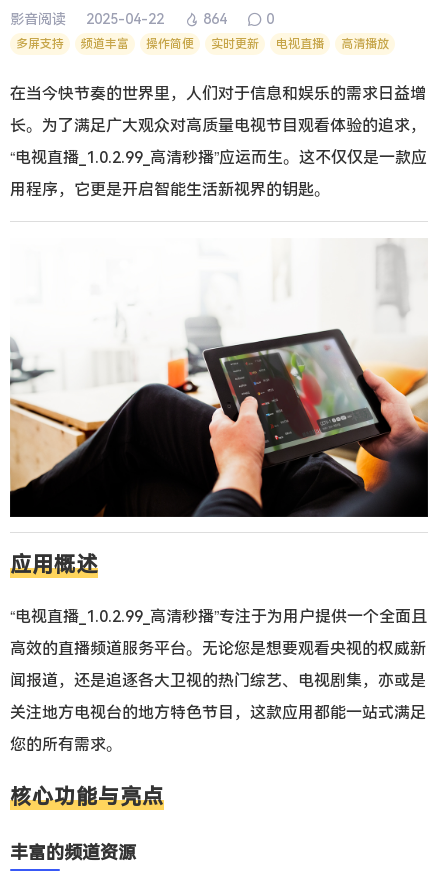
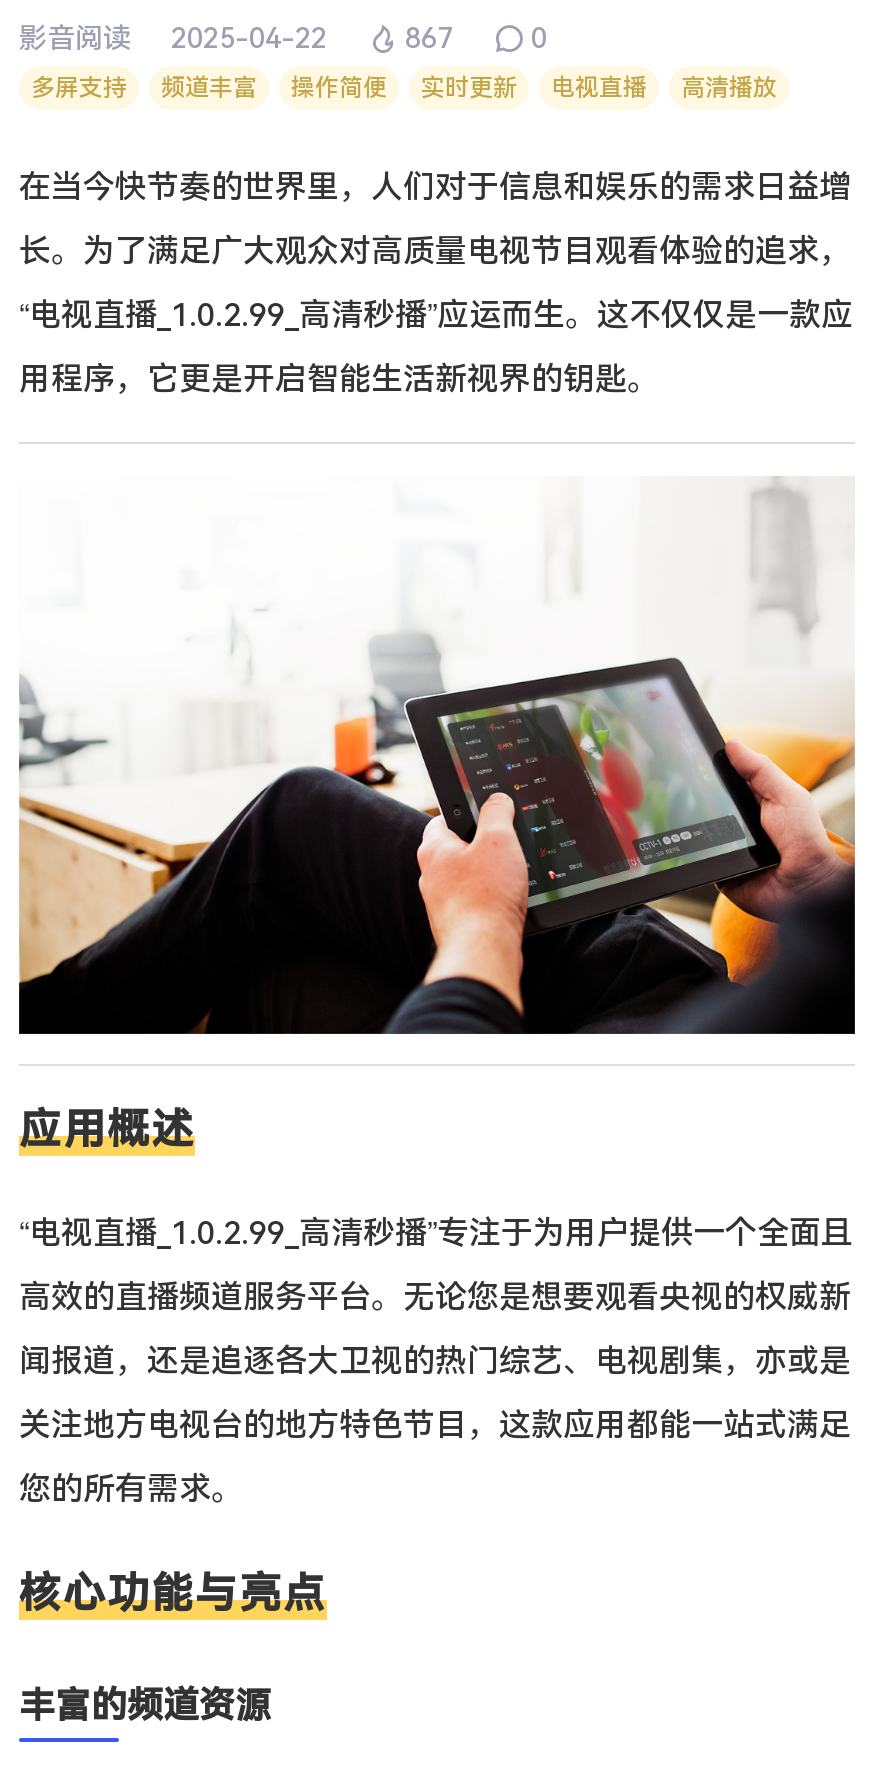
[203,11,227,27] 864 -> [405,22,453,54] 867

